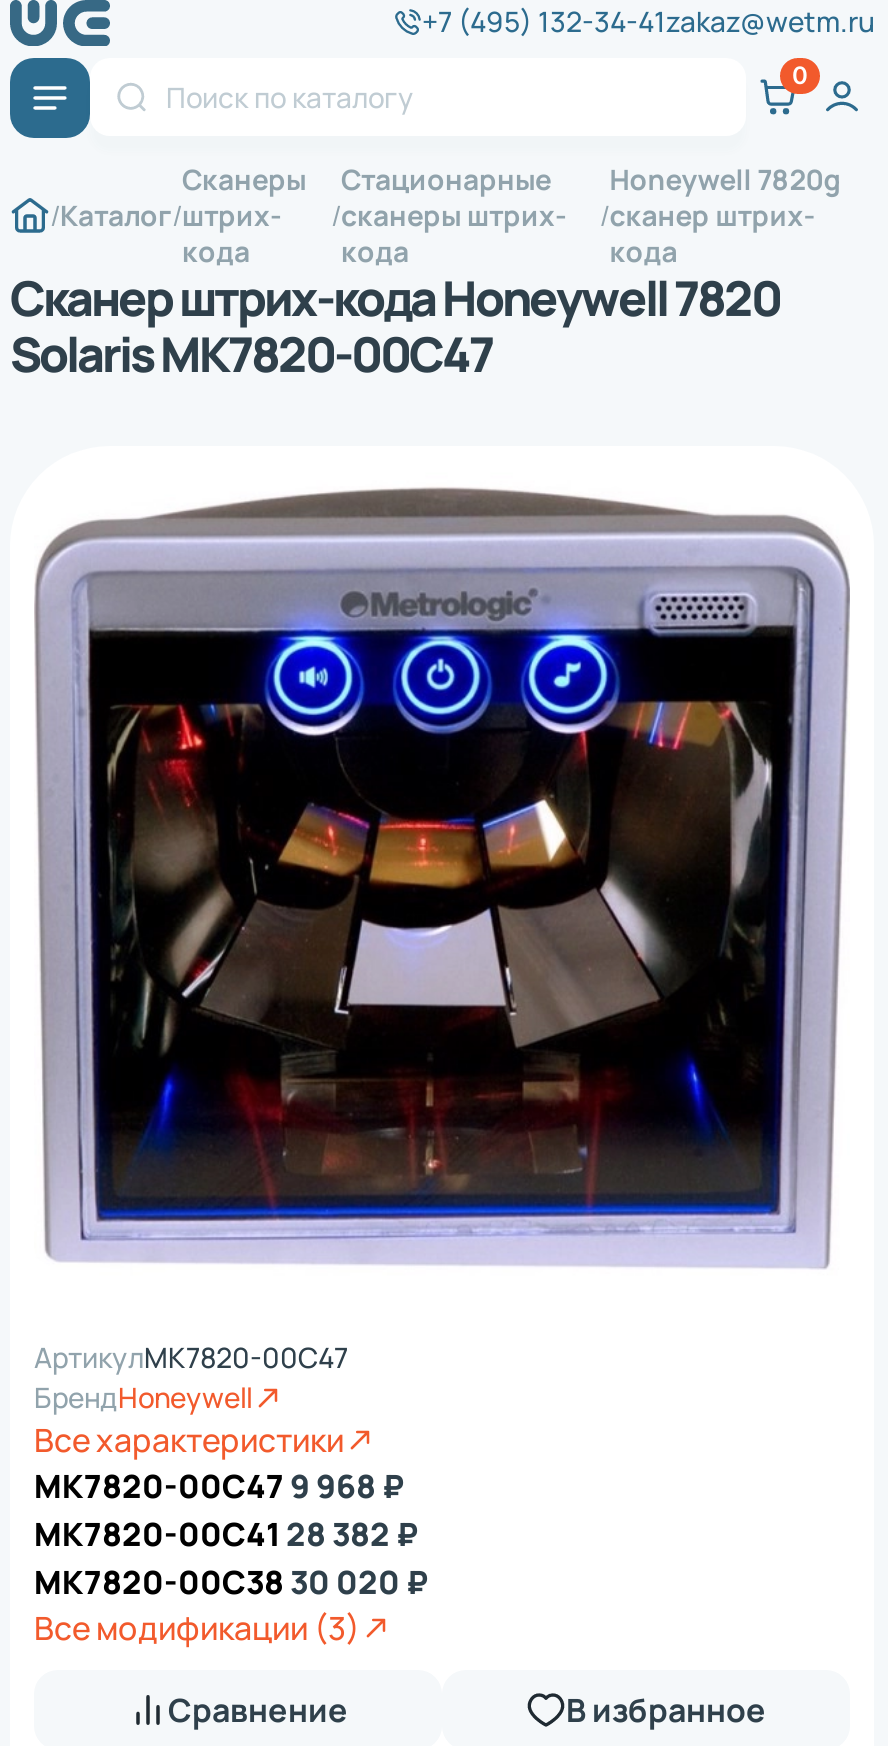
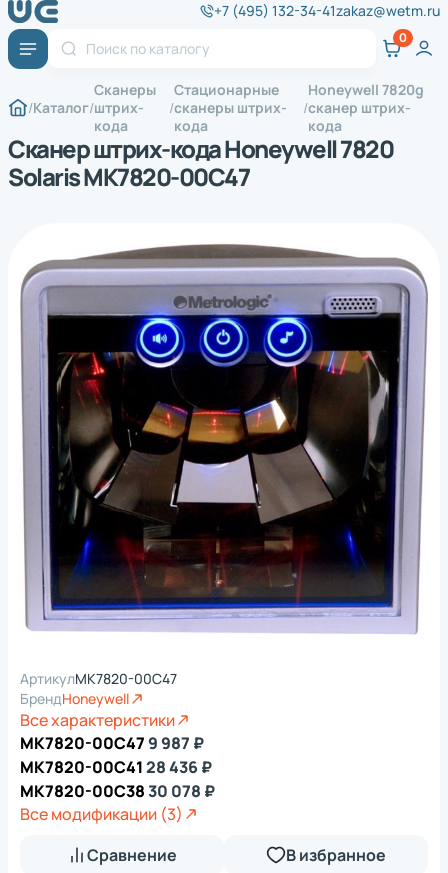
[34,1463,404,1507] MK7820-00C47 9 968 ₽ -> [20,732,204,754] MK7820-00C47 9 987 ₽
[34,1511,418,1555] MK7820-00C41 28 382 ₽ -> [20,756,212,778] MK7820-00C41 28 436 ₽
[34,1559,428,1603] MK7820-00C38 30 020 ₽ -> [20,780,215,802] MK7820-00C38 30 078 ₽

